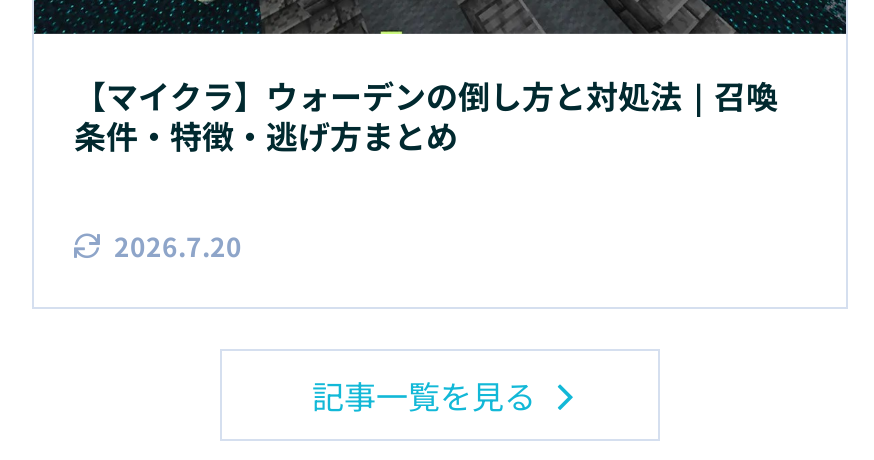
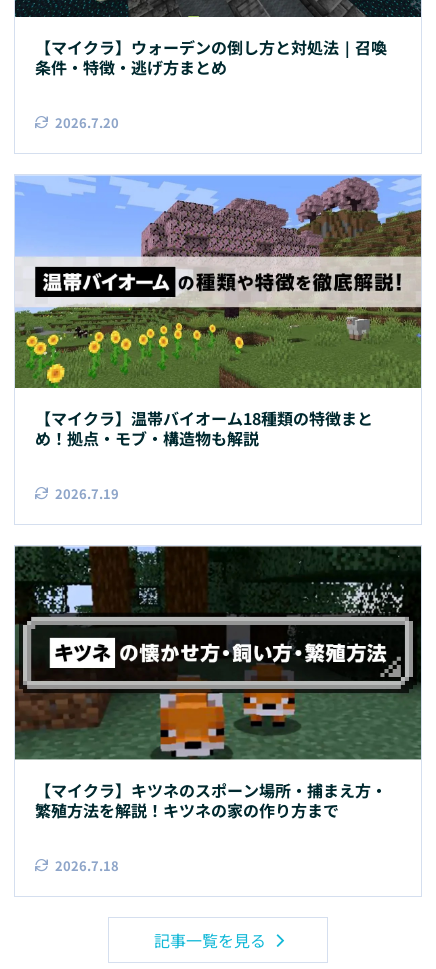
none -> [14,174,422,503] [image] | 【マイクラ】温帯バイオーム18種類の特徴まと | め！拠点・モブ・構造物も解説 | 2026.7.19
none -> [15,545,421,875] [image] | 【マイクラ】キツネのスポーン場所・捕まえ方・ | 繁殖方法を解説！キツネの家の作り方まで | 2026.7.18

